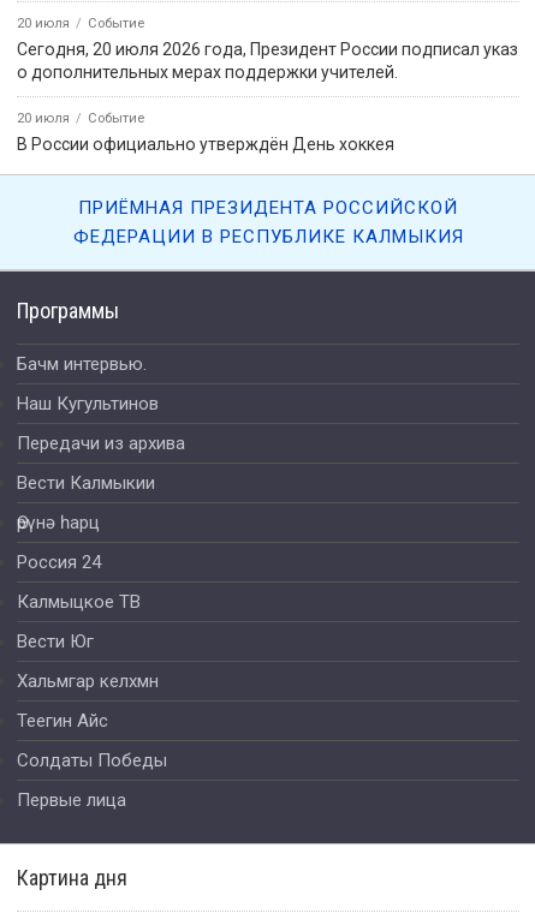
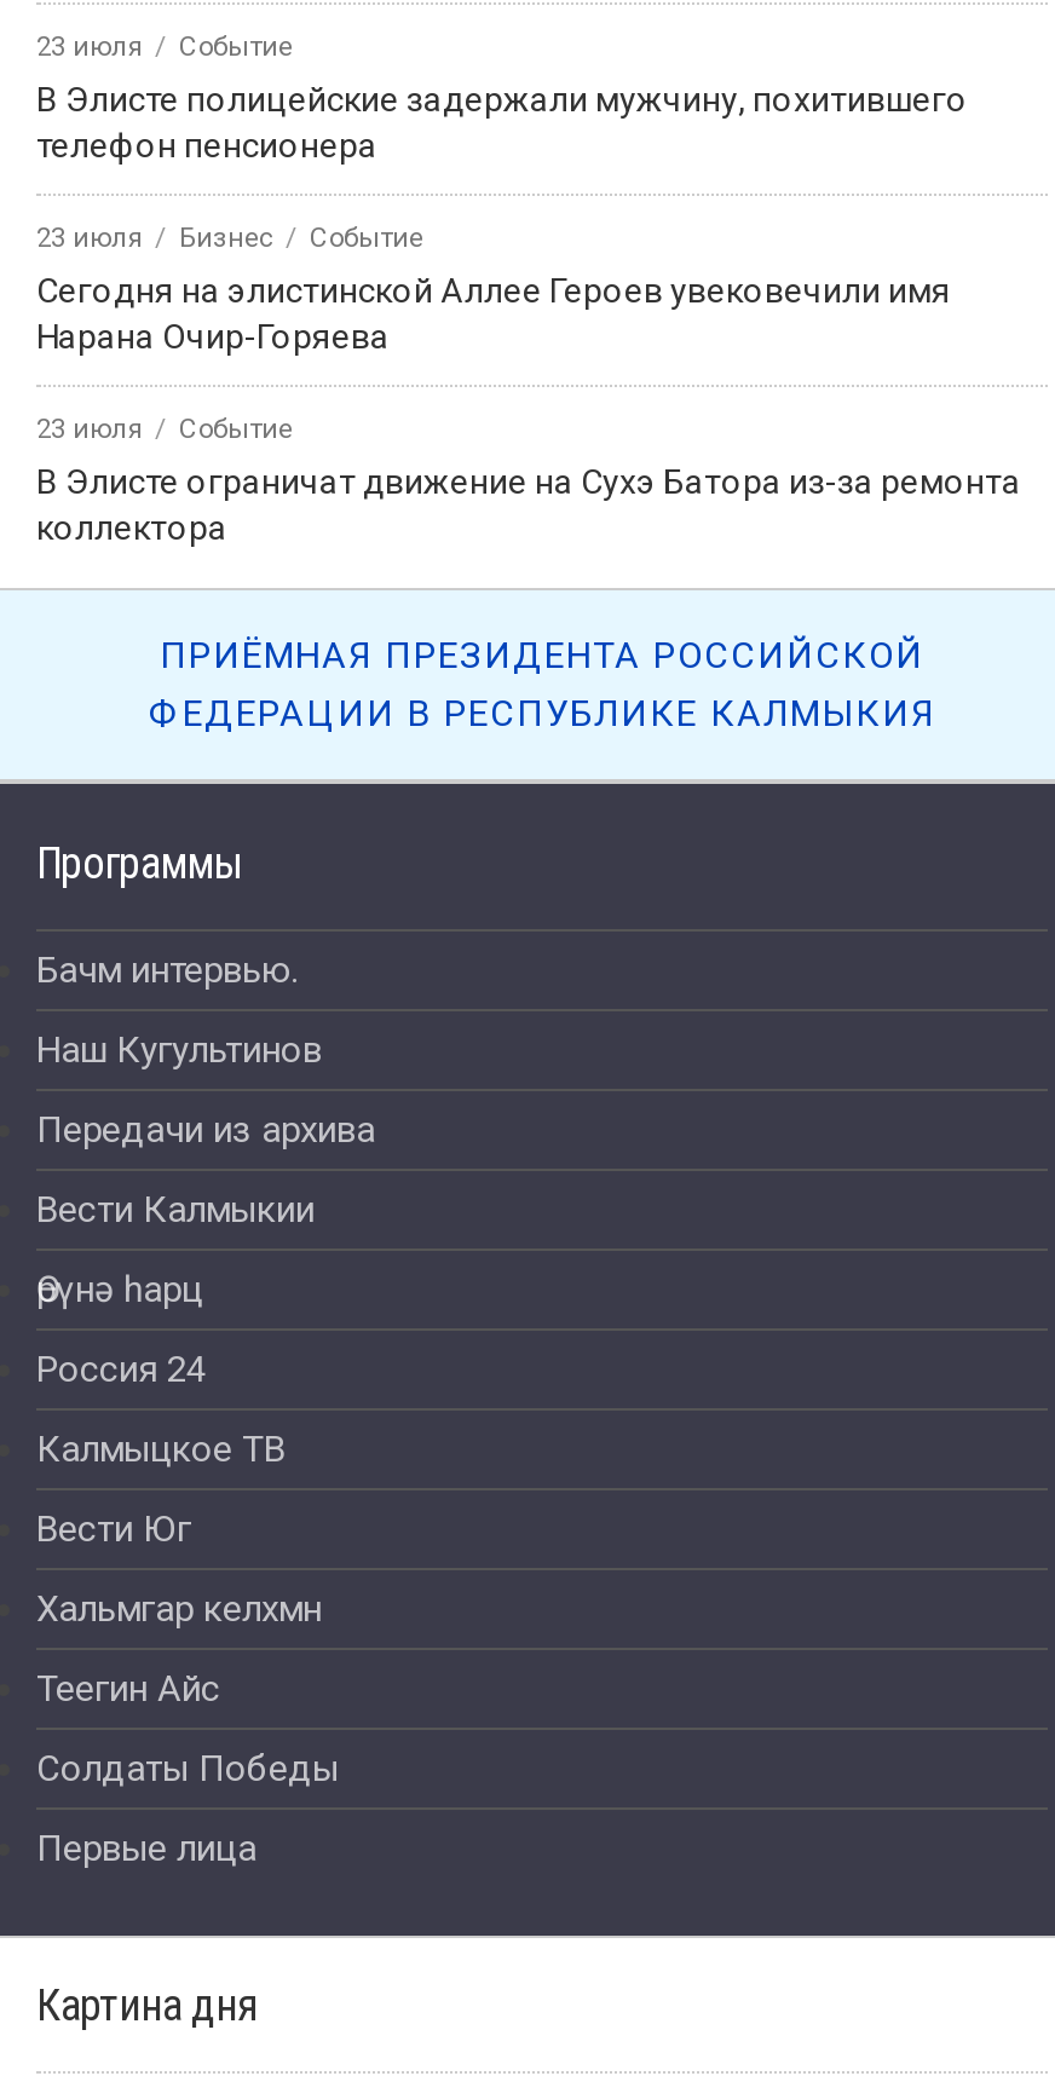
[17,16,144,32] 20 июля Событие -> [36,32,293,64] 23 июля Событие
[17,40,518,82] Сегодня, 20 июля 2026 года, Президент России подписал указ | о дополнительных мерах поддержки учителей. -> [36,81,968,165] В Элисте полицейские задержали мужчину, похитившего | телефон пенсионера
[17,111,70,127] 20 июля -> [36,224,273,255] 23 июля | Бизнес
[17,135,394,154] В России официально утверждён День хоккея -> [36,272,1021,548] Сегодня на элистинской Аллее Героев увековечили имя | Нарана Очир-Горяева | 23 июля | Событие | В Элисте ограничат движение на Сухэ Батора из-за ремонта | коллектора

